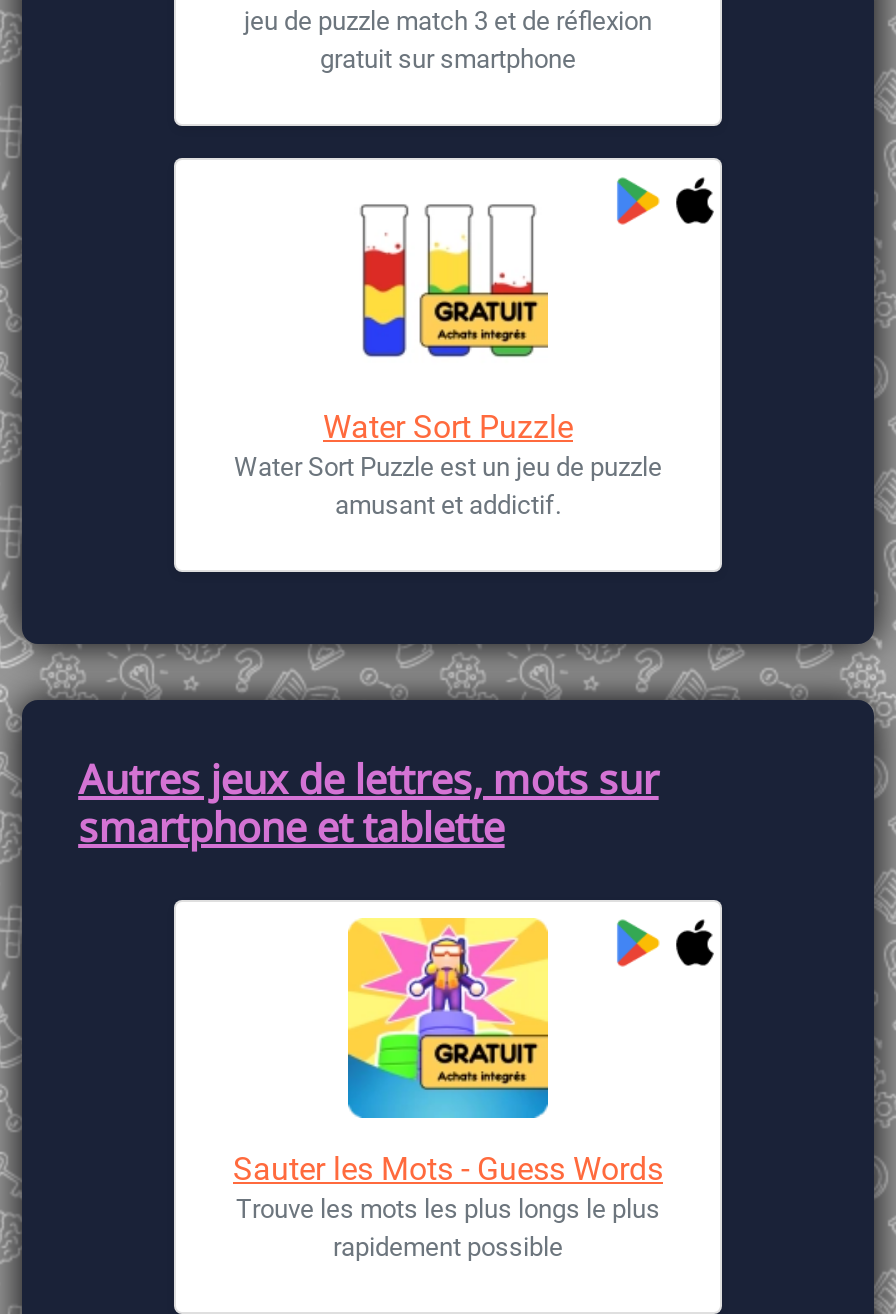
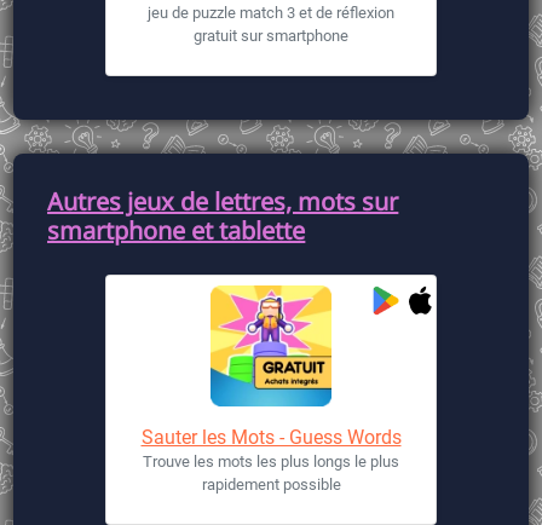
[174,156,722,520] [image] | Water Sort Puzzle | Water Sort Puzzle est un jeu de puzzle | amusant et addictif. -> none

